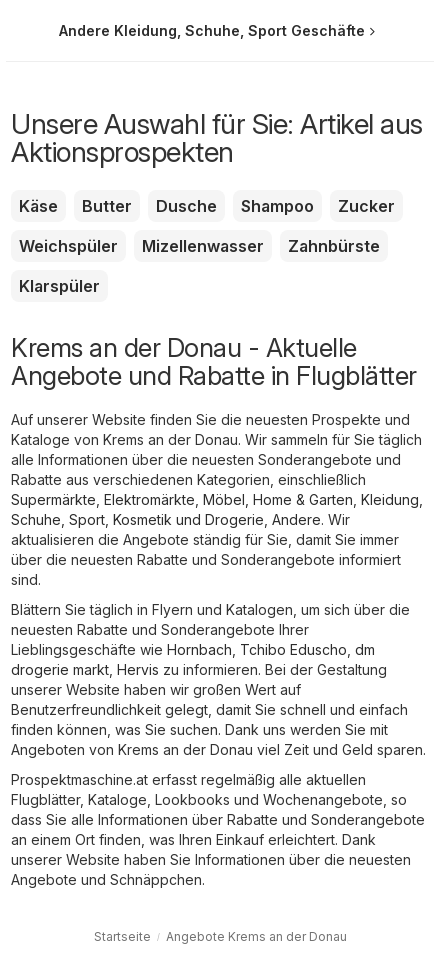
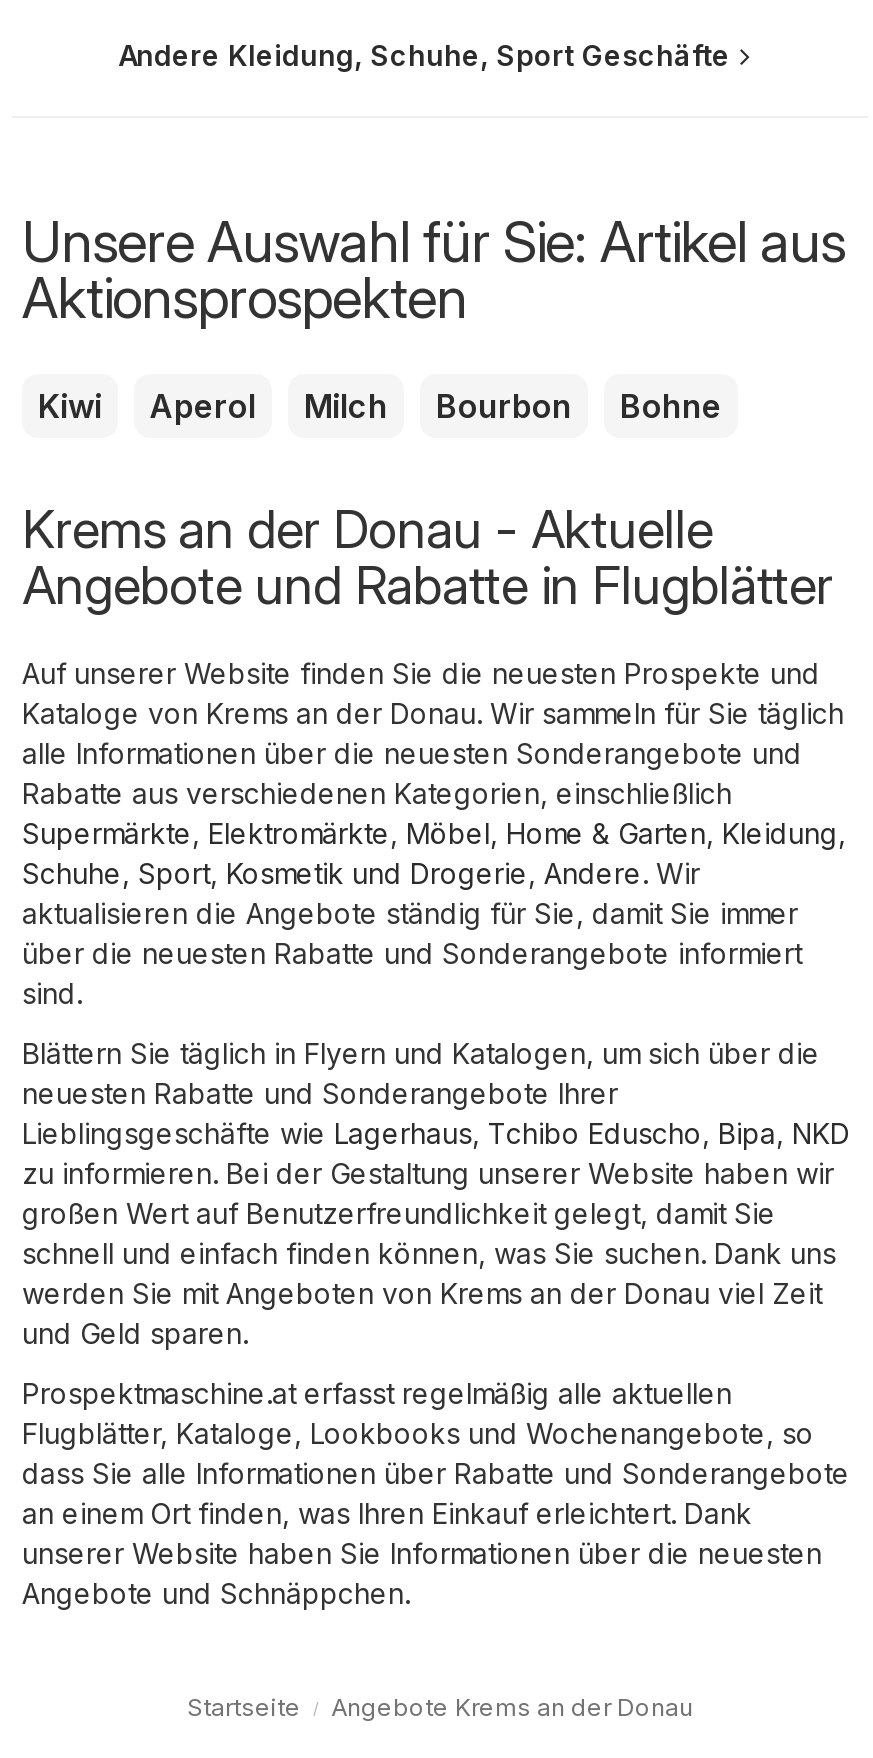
[19,196,395,296] Käse | Butter | Dusche | Shampoo | Zucker | Weichspüler | Mizellenwasser | Zahnbürste | Klarspüler -> [38,385,722,425] Kiwi | Aperol | Milch | Bourbon | Bohne
[11,641,426,758] Lieblingsgeschäfte wie Hornbach, Tchibo Eduscho, dm | drogerie markt, Hervis zu informieren. Bei der Gestaltung | unserer Website haben wir großen Wert auf | Benutzerfreundlichkeit gelegt, damit Sie schnell und einfach | finden können, was Sie suchen. Dank uns werden Sie mit | Angeboten von Krems an der Donau viel Zeit und Geld sparen. -> [22,1115,850,1349] Lieblingsgeschäfte wie Lagerhaus, Tchibo Eduscho, Bipa, NKD | zu informieren. Bei der Gestaltung unserer Website haben wir | großen Wert auf Benutzerfreundlichkeit gelegt, damit Sie | schnell und einfach finden können, was Sie suchen. Dank uns | werden Sie mit Angeboten von Krems an der Donau viel Zeit | und Geld sparen.

